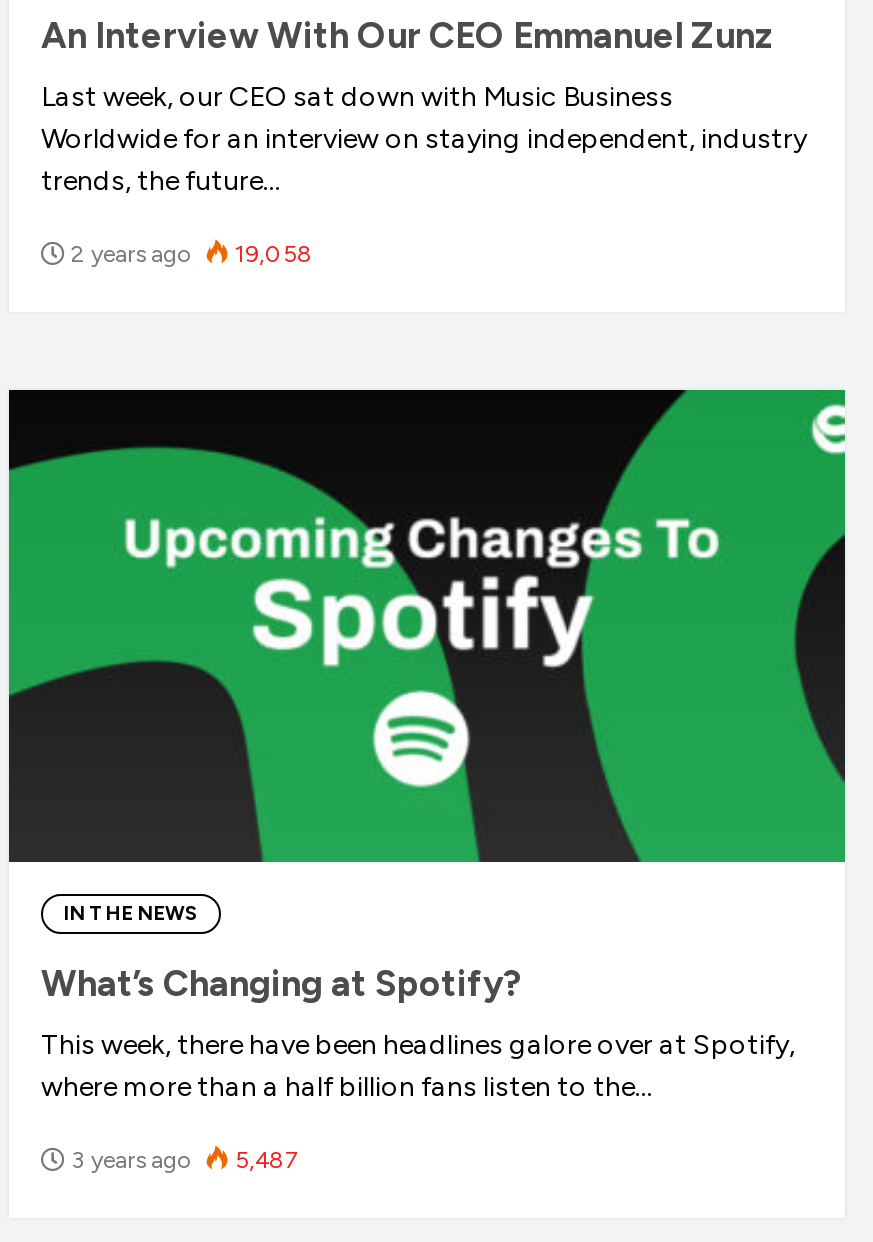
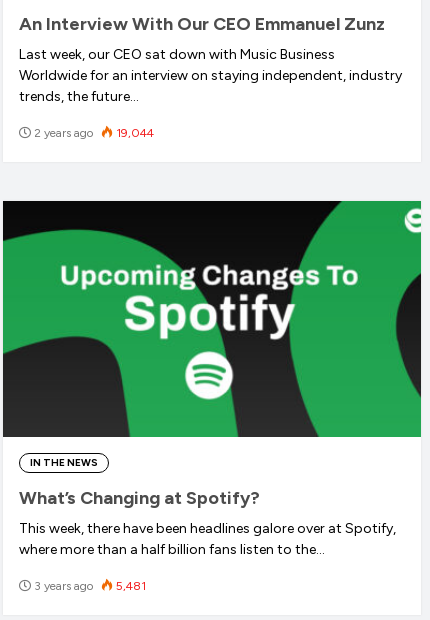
[71,240,313,268] 2 years ago 19,058 -> [34,126,154,140] 2 years ago 19,044
[71,1145,297,1173] 3 years ago 5,487 -> [34,579,146,593] 3 years ago 5,481

